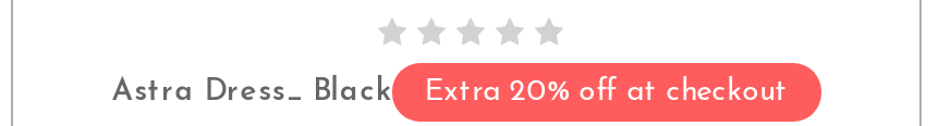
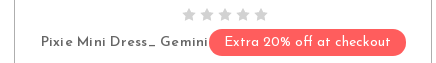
[112,76,392,109] Astra Dress_ Black -> [40,35,208,50] Pixie Mini Dress_ Gemini

